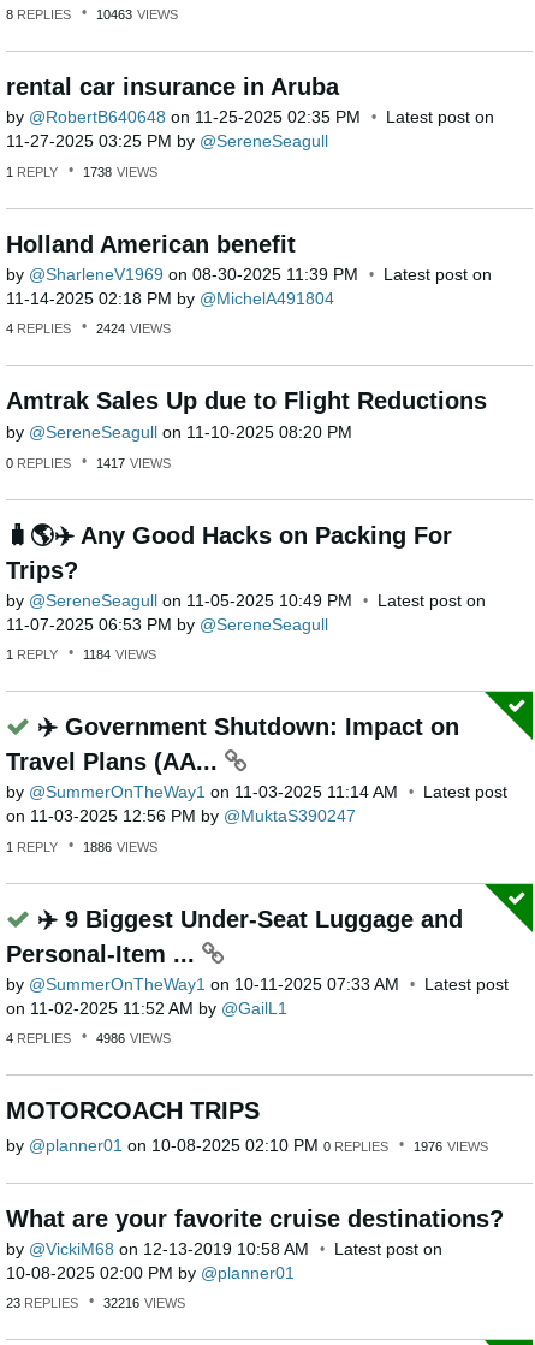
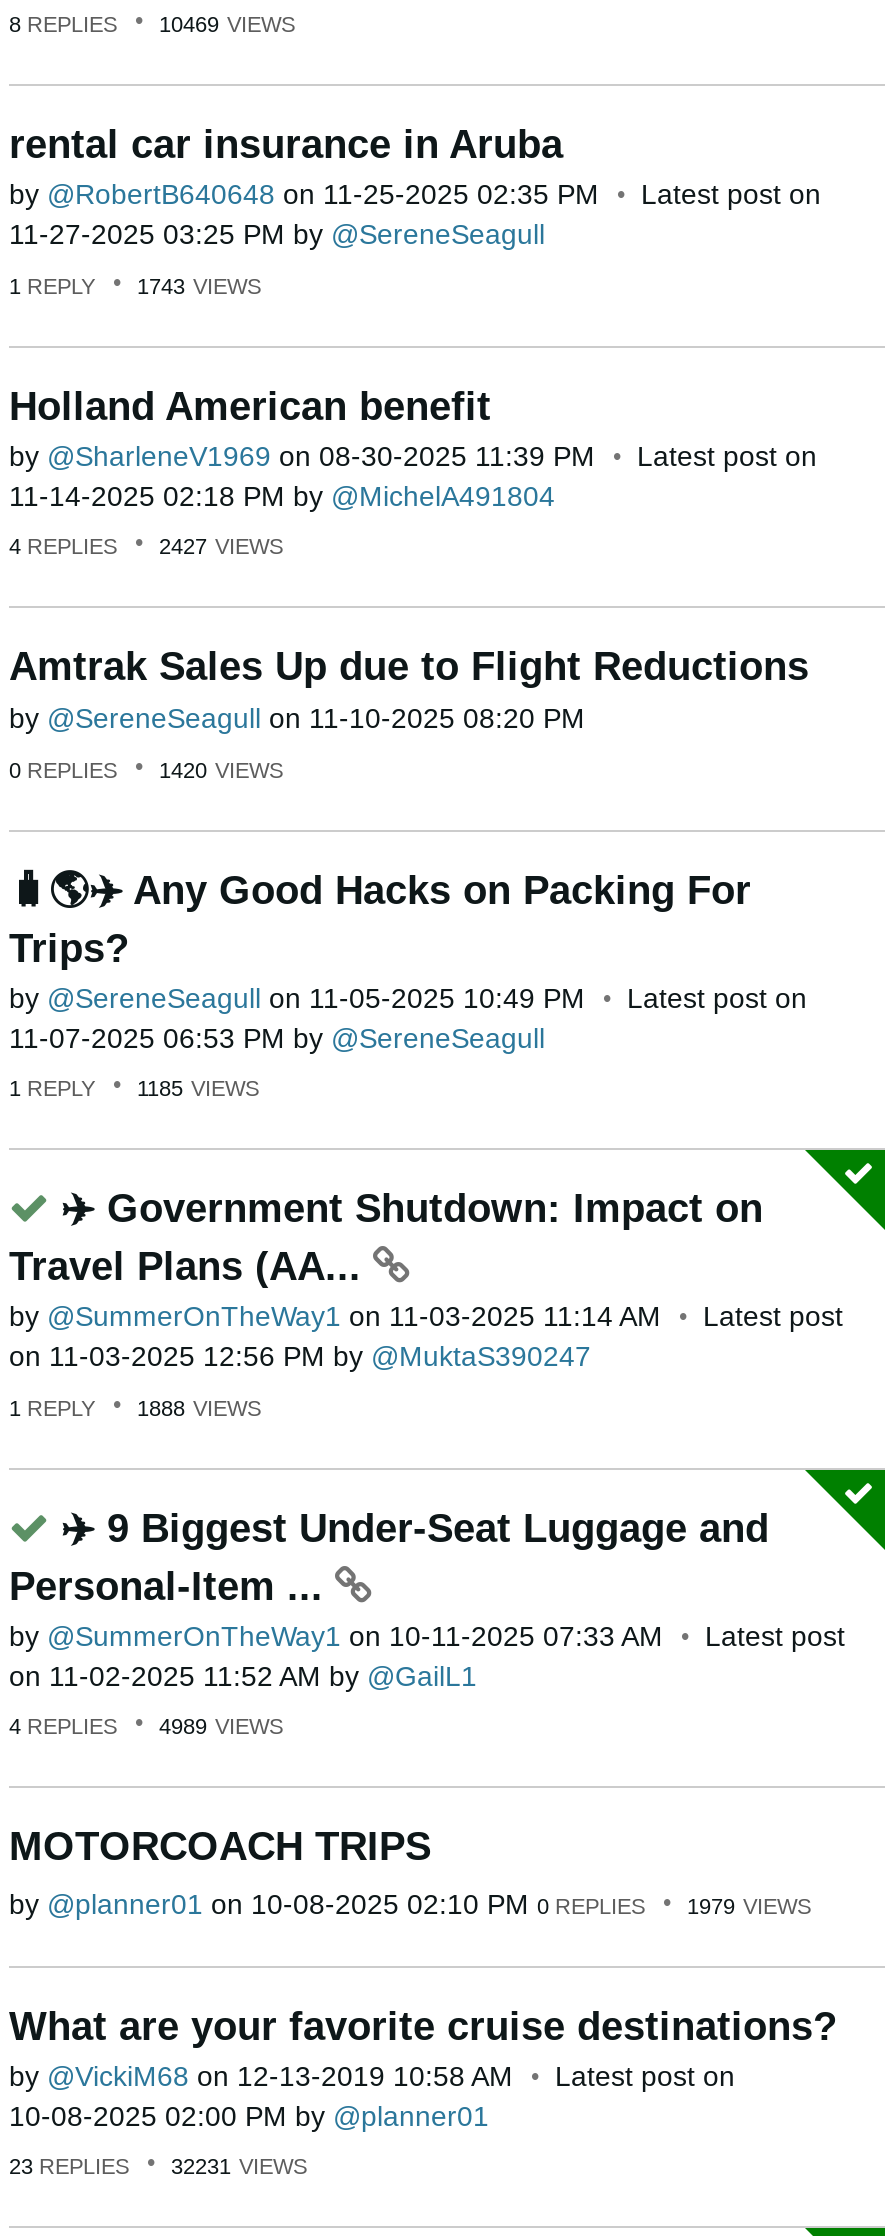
[6,7,178,22] 8 REPLIES 10463 VIEWS -> [9,12,295,36] 8 REPLIES 10469 VIEWS
[6,164,157,179] 1 REPLY 1738 VIEWS -> [9,273,261,297] 1 REPLY 1743 VIEWS
[6,321,171,336] 4 REPLIES 2424 VIEWS -> [9,534,283,558] 4 REPLIES 2427 VIEWS
[6,456,171,470] 0 REPLIES 1417 VIEWS -> [9,757,283,781] 0 REPLIES 1420 VIEWS
[6,647,156,662] 1 REPLY 1184 VIEWS -> [9,1076,259,1100] 1 REPLY 1185 VIEWS
[6,839,157,854] 1 REPLY 1886 VIEWS -> [9,1395,261,1419] 1 REPLY 1888 VIEWS
[6,1031,171,1046] 4 REPLIES 4986 VIEWS -> [9,1714,283,1738] 4 REPLIES 4989 VIEWS
[6,1135,488,1155] by planner01 on 10-08-2025 02:10 PM 0 REPLIES 1976 VIEWS -> [9,1887,811,1919] by planner01 on 10-08-2025 02:10 PM 0 REPLIES 1979 VIEWS
[6,1296,185,1310] 23 REPLIES 32216 VIEWS -> [9,2154,307,2178] 23 REPLIES 32231 VIEWS

